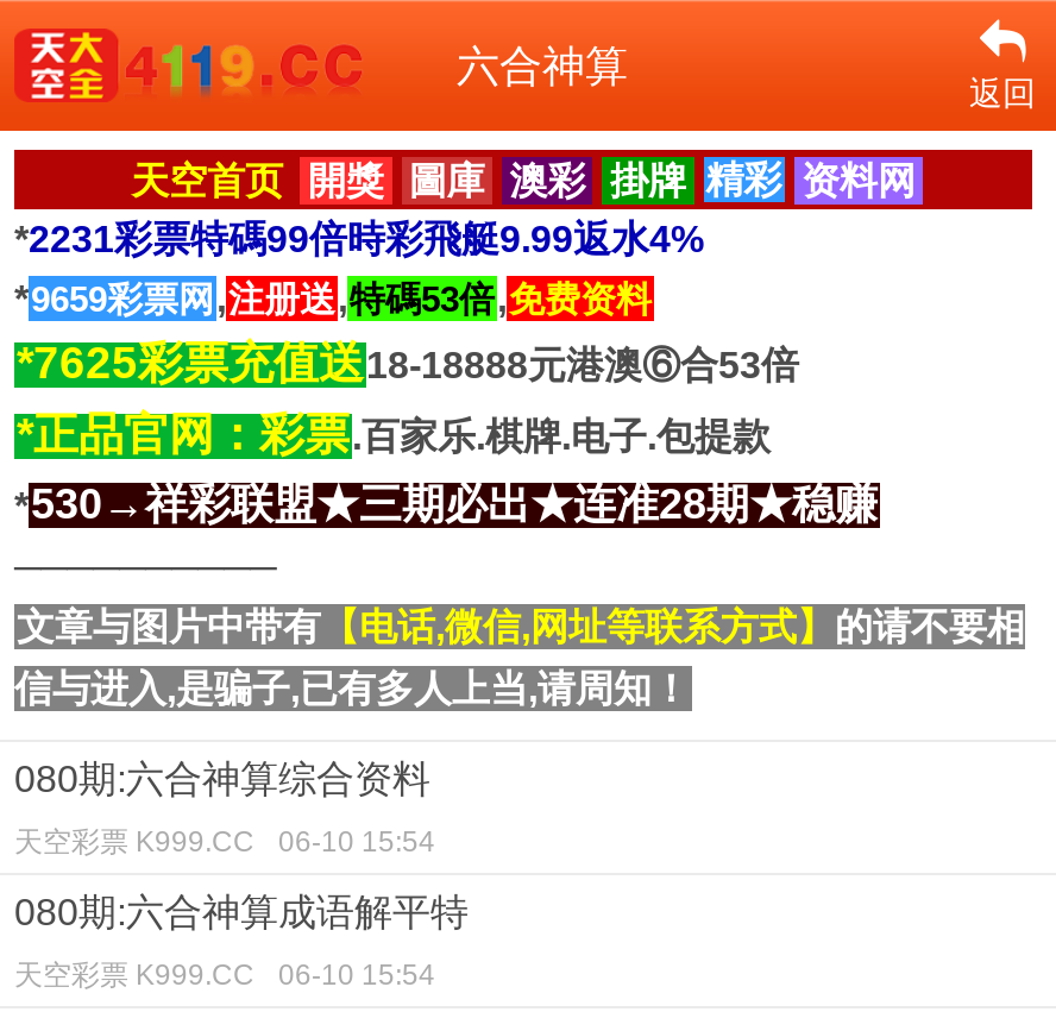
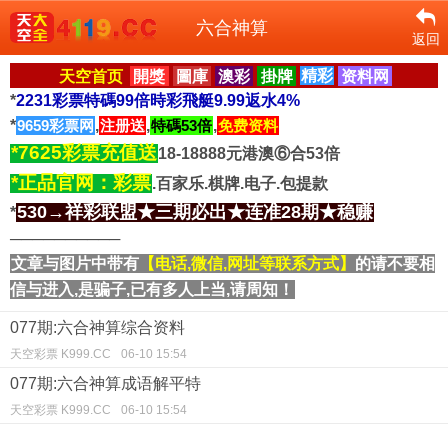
[14,759,430,799] 080期:六合神算综合资料 -> [10,319,185,336] 077期:六合神算综合资料
[14,892,469,932] 080期:六合神算成语解平特 -> [10,375,201,392] 077期:六合神算成语解平特

